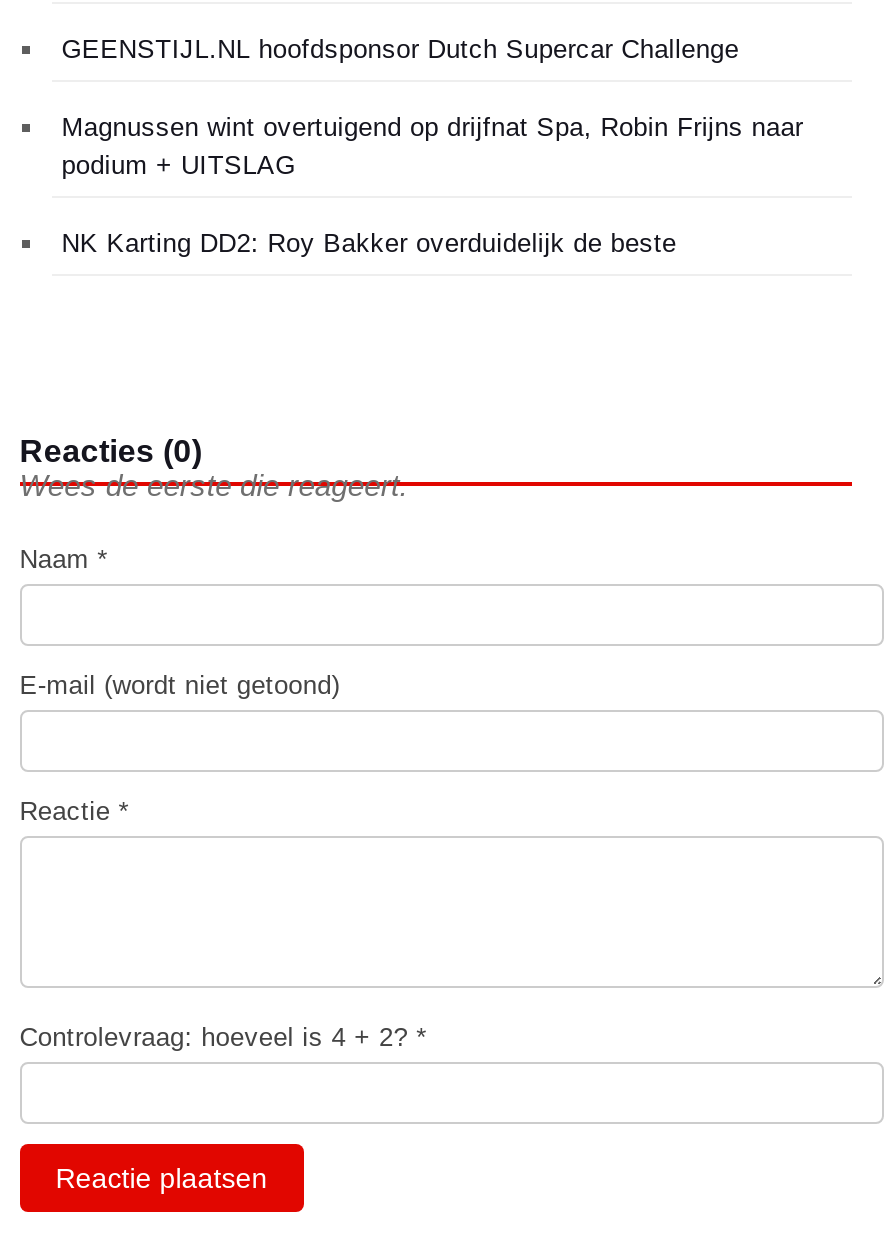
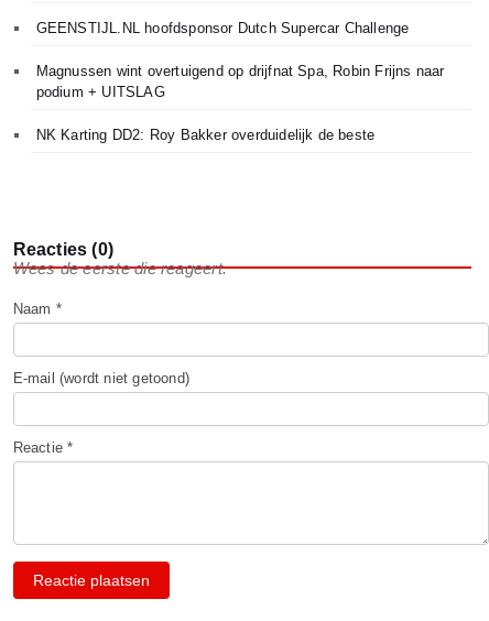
[19,1022,427,1052] Controlevraag: hoeveel is 4 + 2? * -> none

